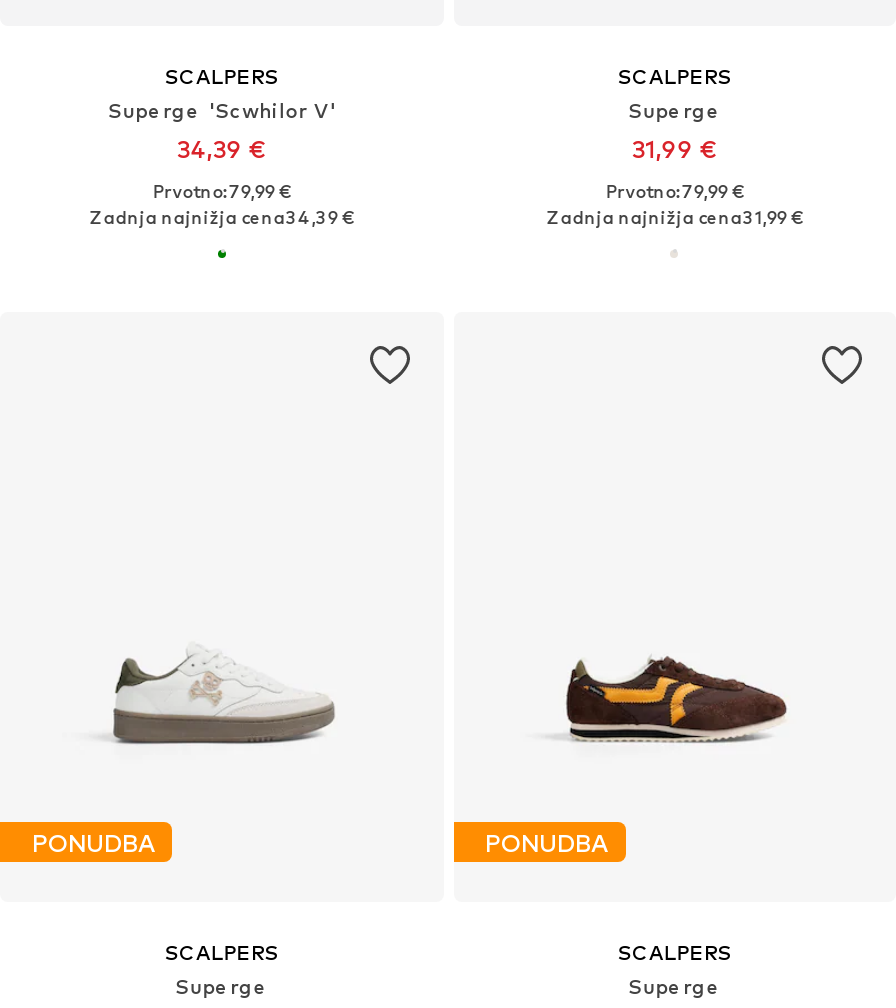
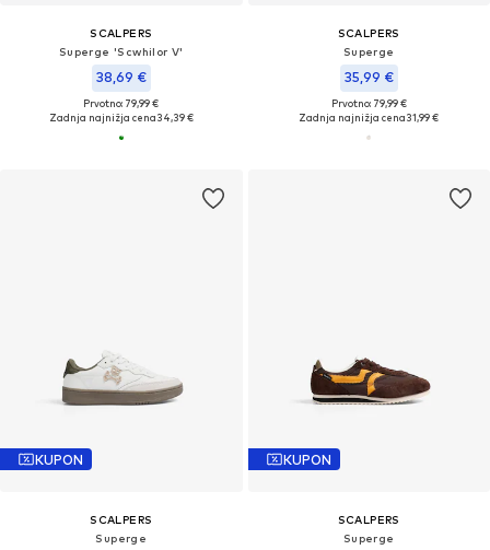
[176,134,266,164] 34,39 € -> [96,69,146,86] 38,69 €
[632,134,718,164] 31,99 € -> [344,69,394,86] 35,99 €
[32,827,156,857] PONUDBA -> [35,451,83,468] KUPON
[485,827,609,857] PONUDBA -> [283,451,331,468] KUPON

